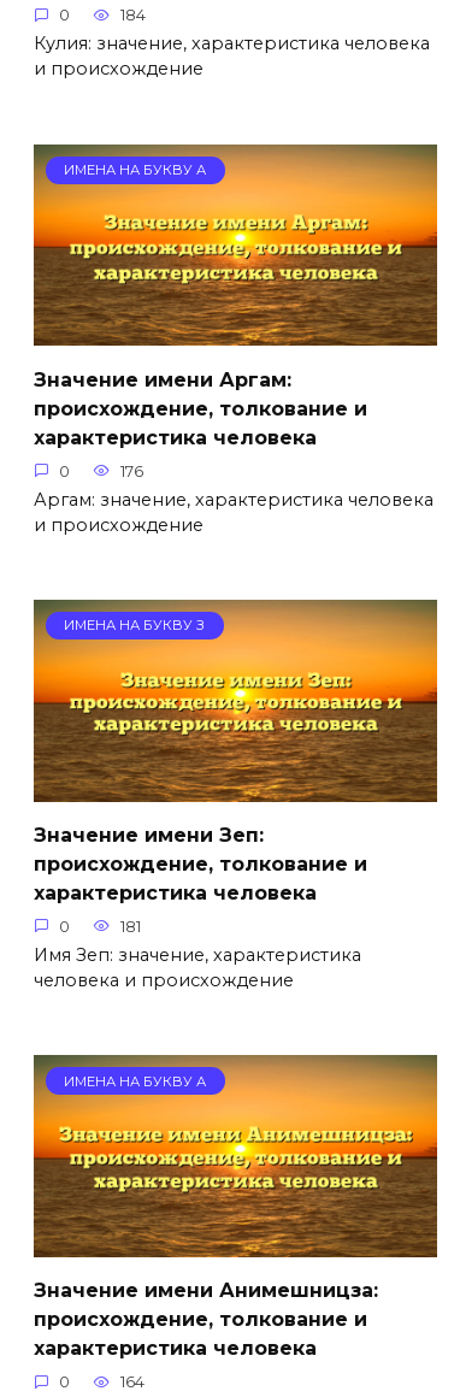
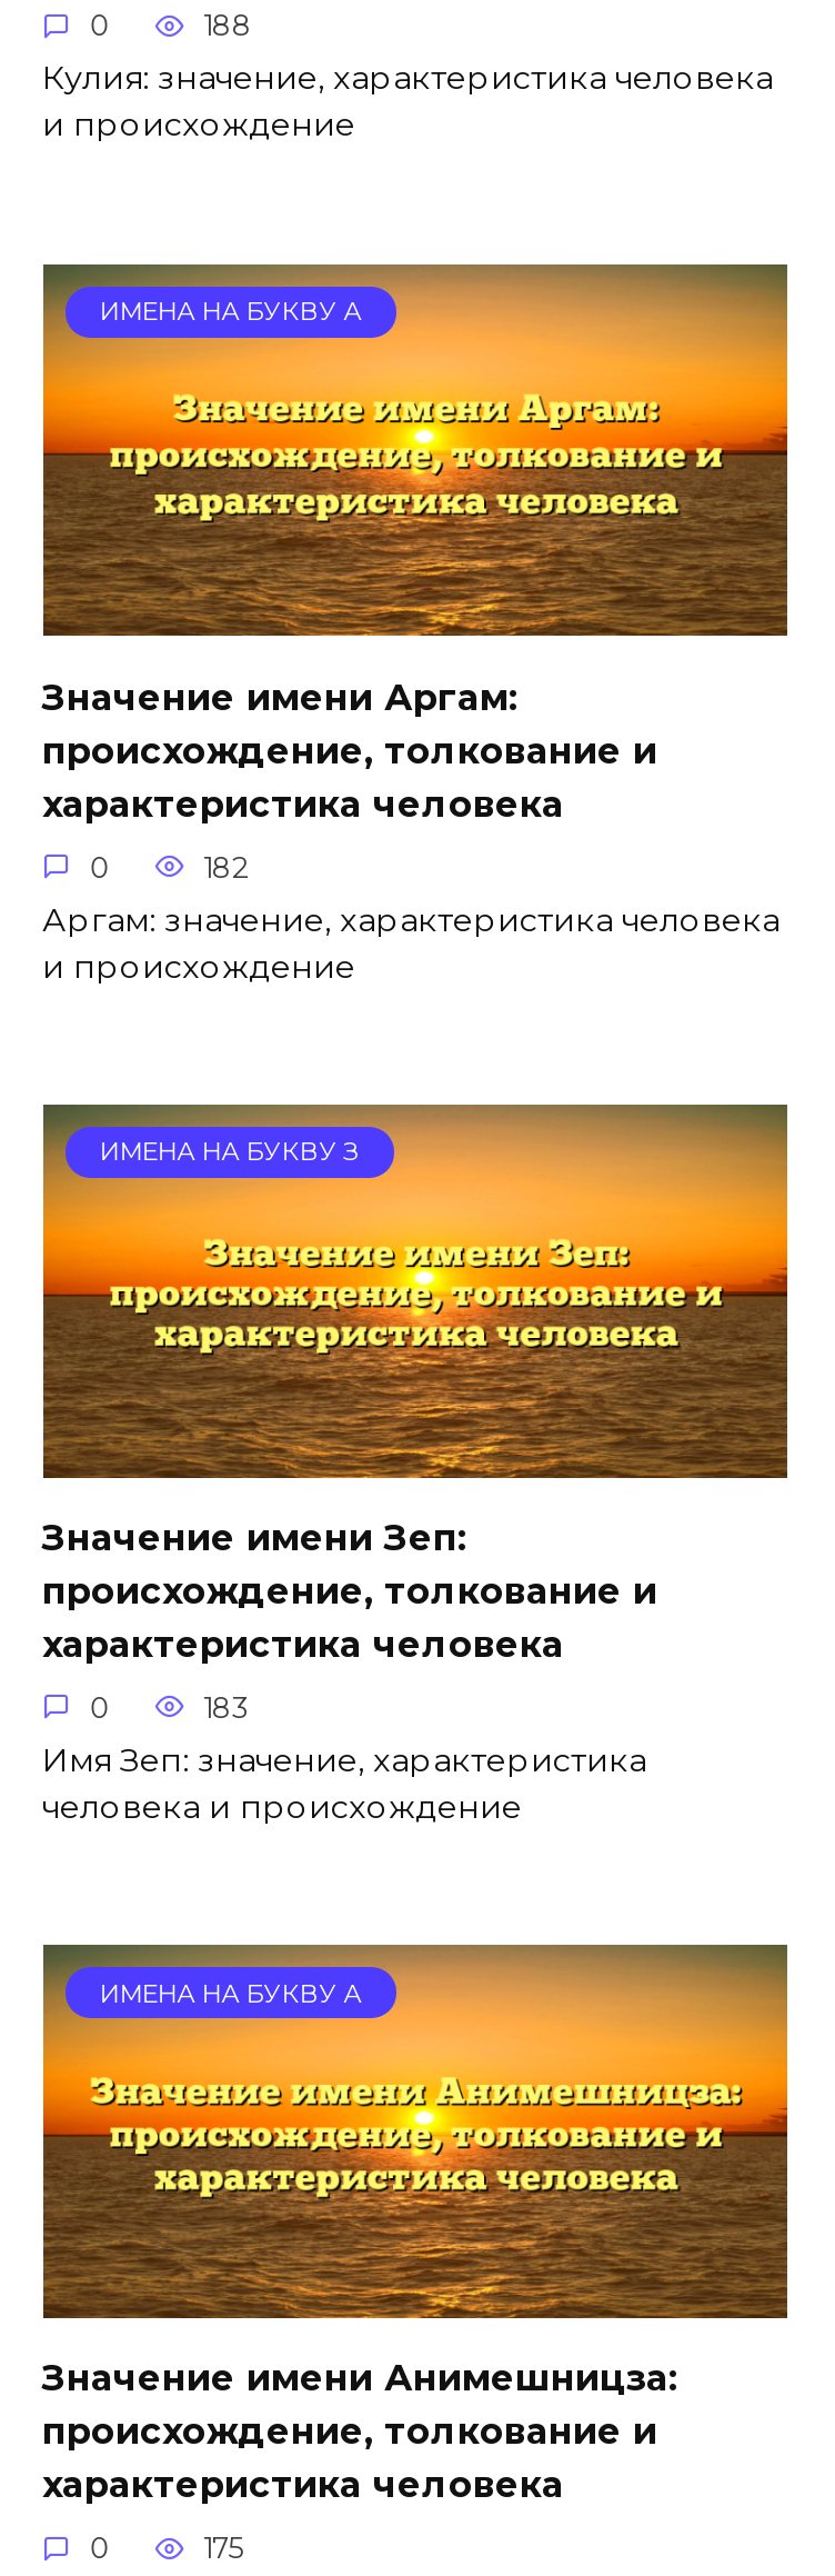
[120,7,146,25] 184 -> [203,10,252,43] 188
[120,462,143,480] 176 -> [203,851,248,884] 182
[120,918,141,936] 181 -> [203,1691,250,1725] 183
[120,1373,145,1391] 164 -> [203,2532,243,2565] 175

